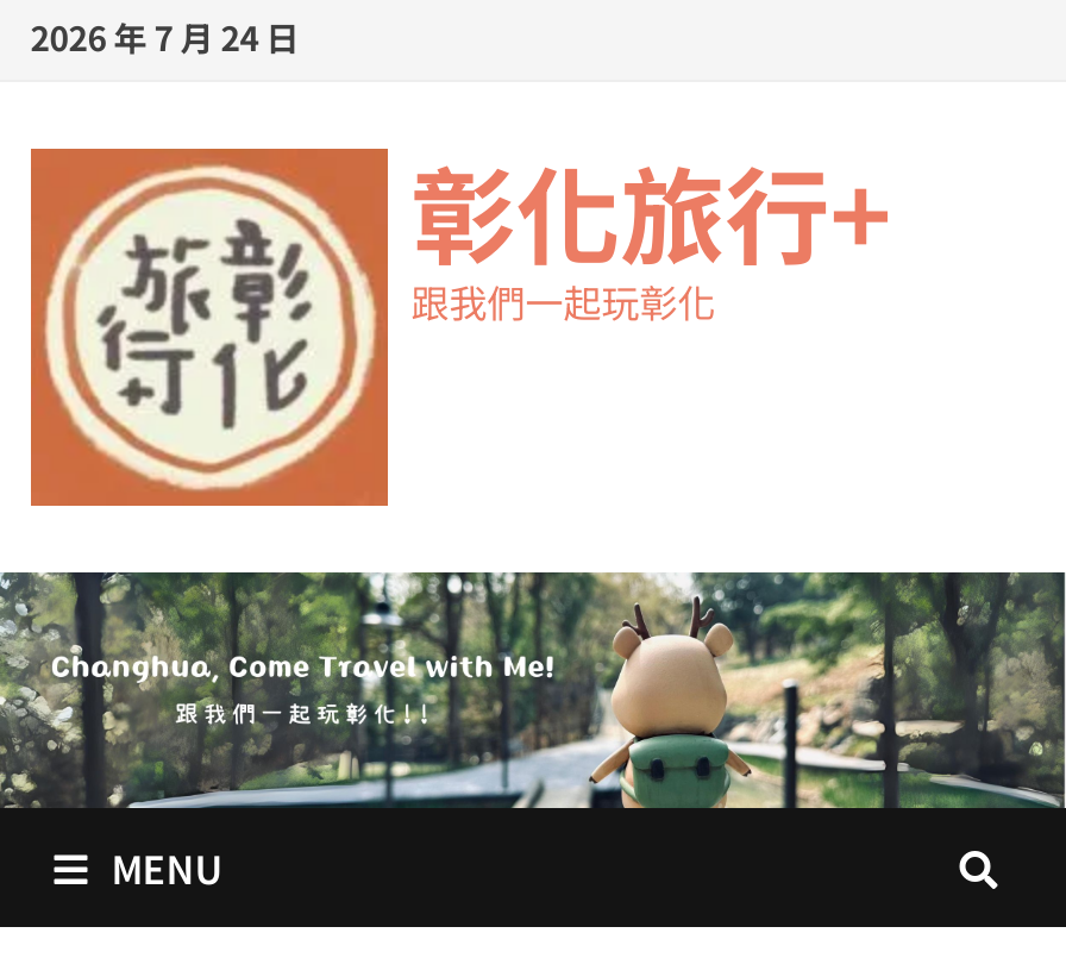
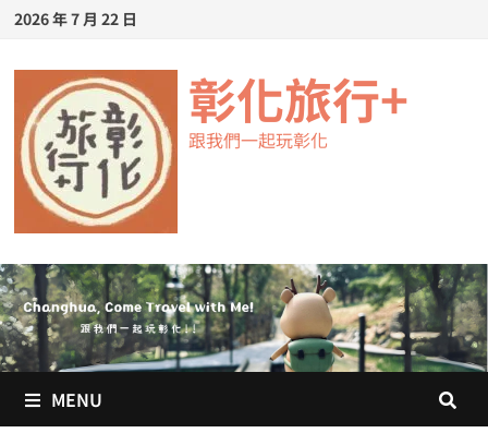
[30,13,299,61] 2026 年 7 月 24 日 -> [14,8,137,29] 2026 年 7 月 22 日

